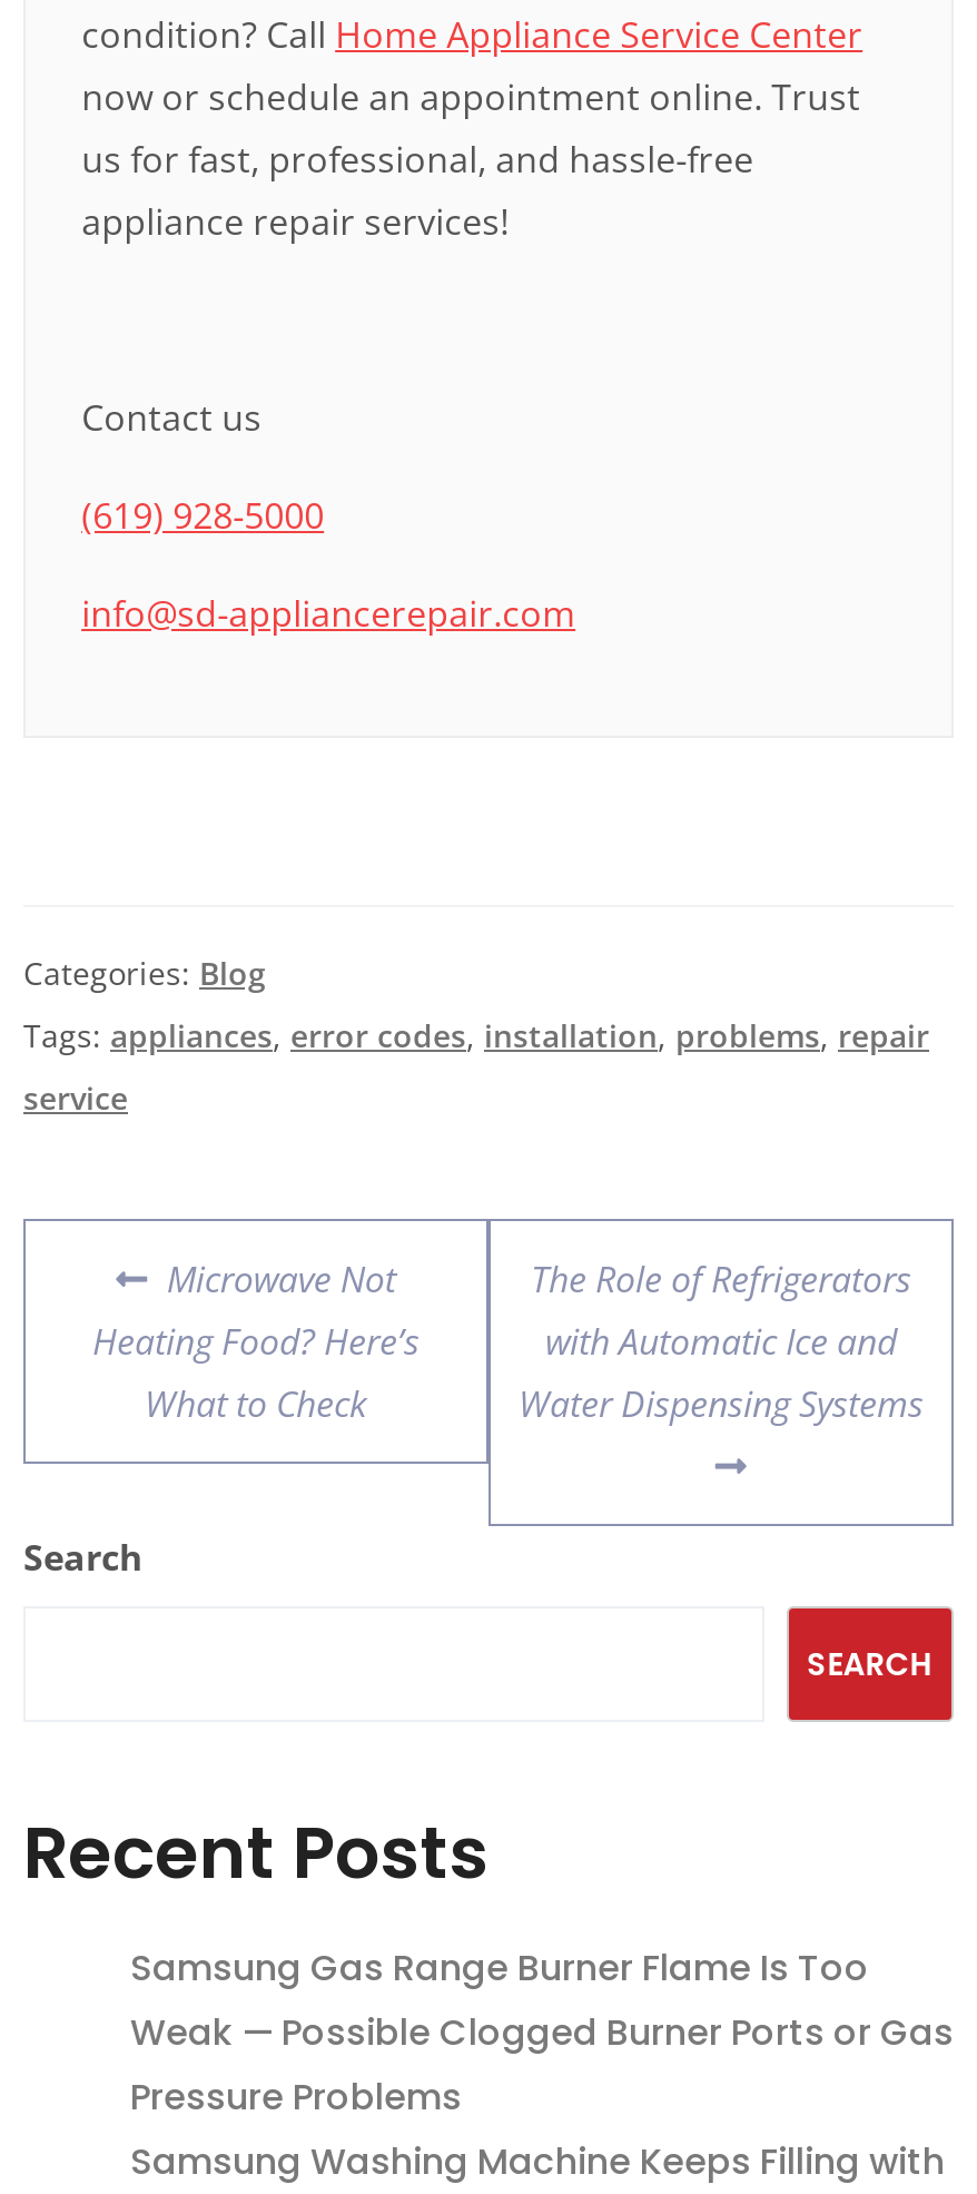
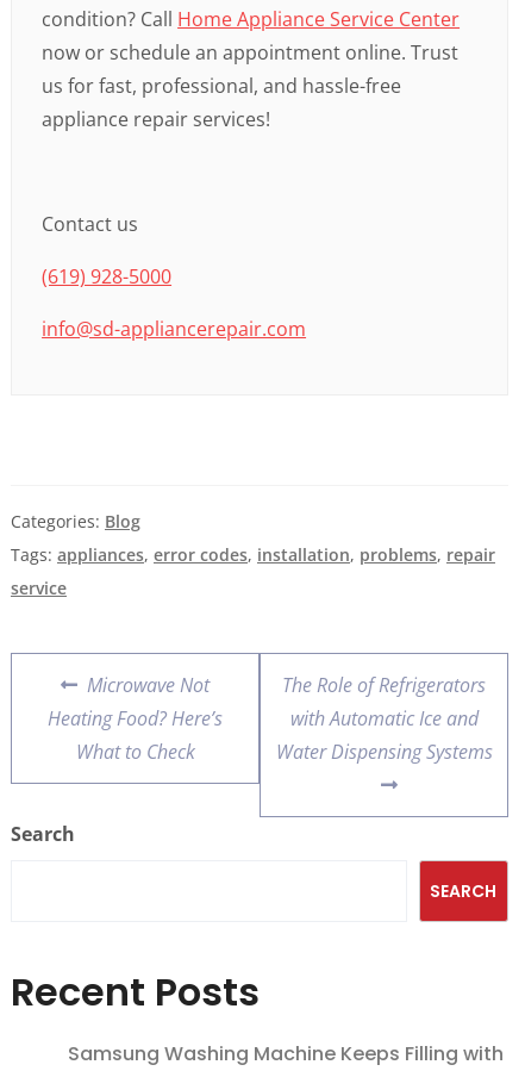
[130,1941,954,2122] Samsung Gas Range Burner Flame Is Too | Weak — Possible Clogged Burner Ports or Gas | Pressure Problems -> none

